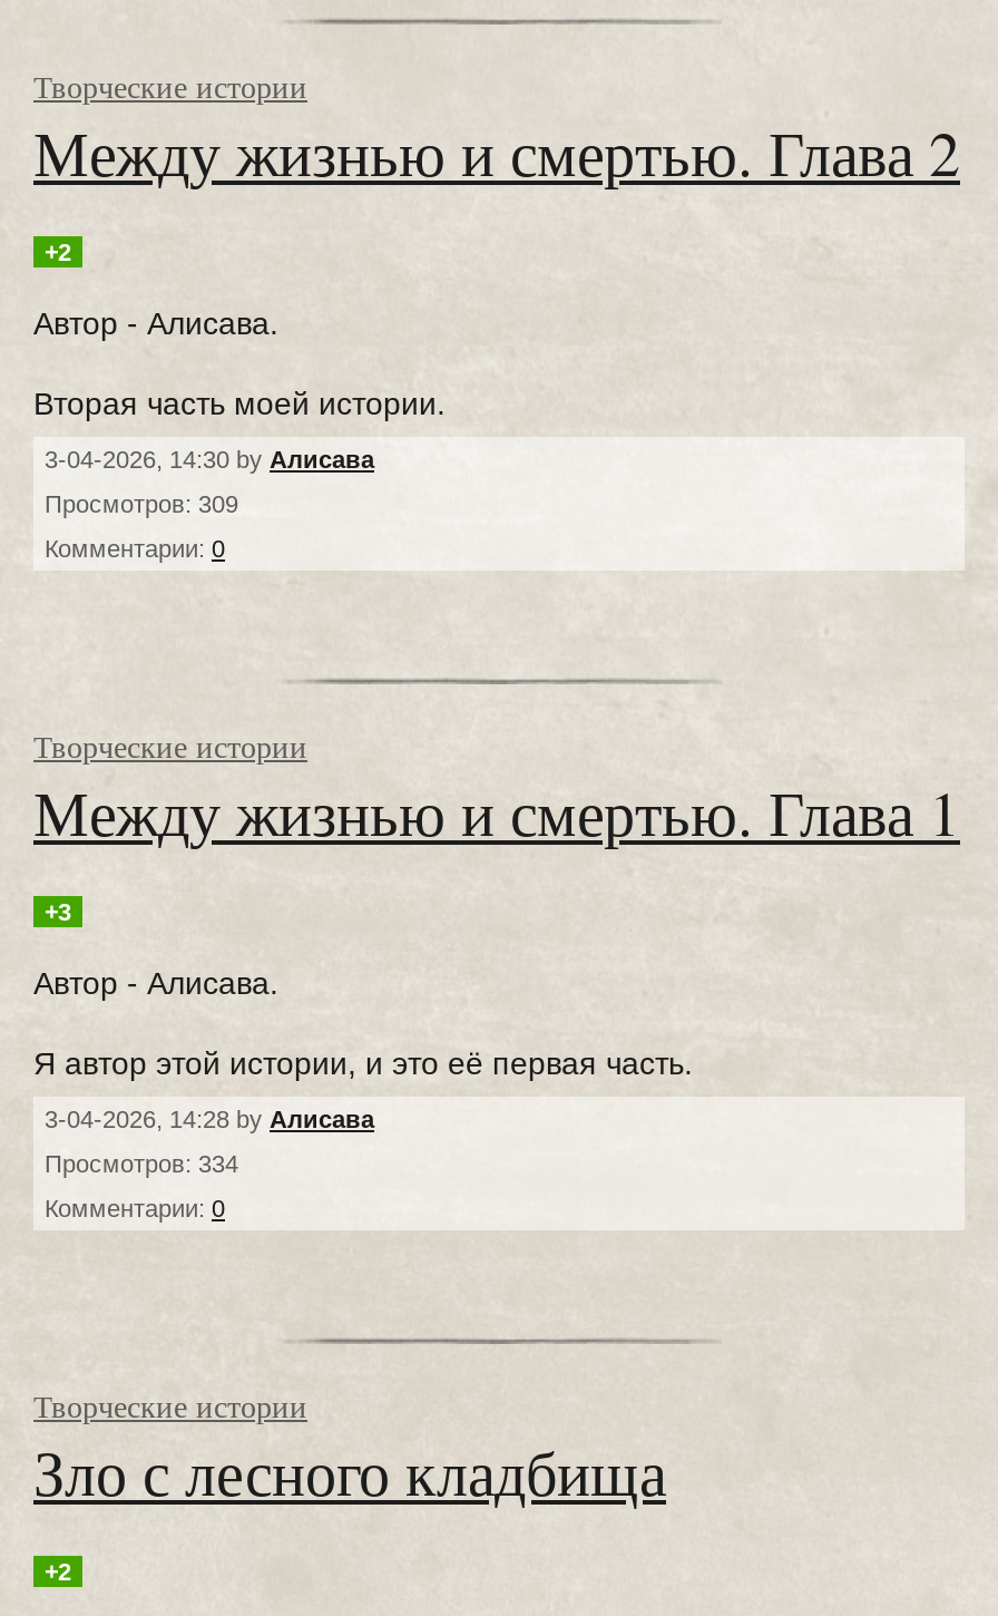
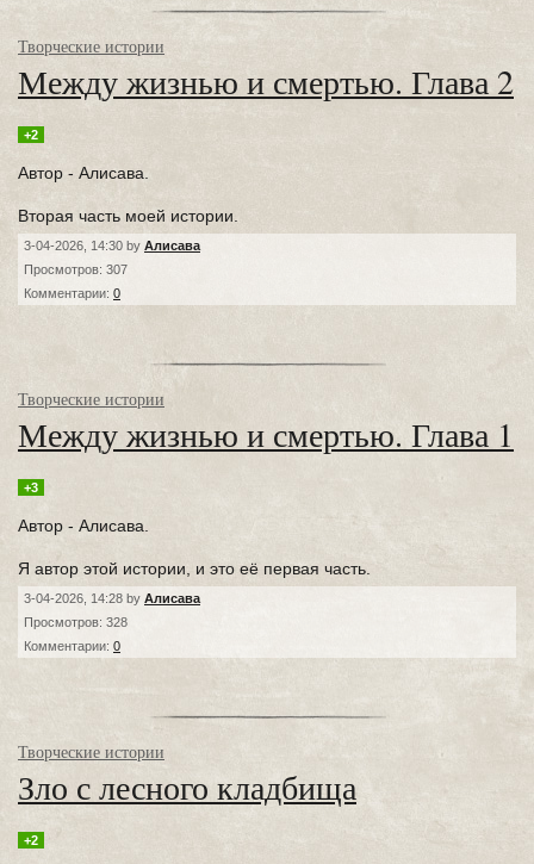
[45,490,238,517] Просмотров: 309 -> [24,262,128,276] Просмотров: 307
[45,1150,238,1177] Просмотров: 334 -> [24,615,128,629] Просмотров: 328

